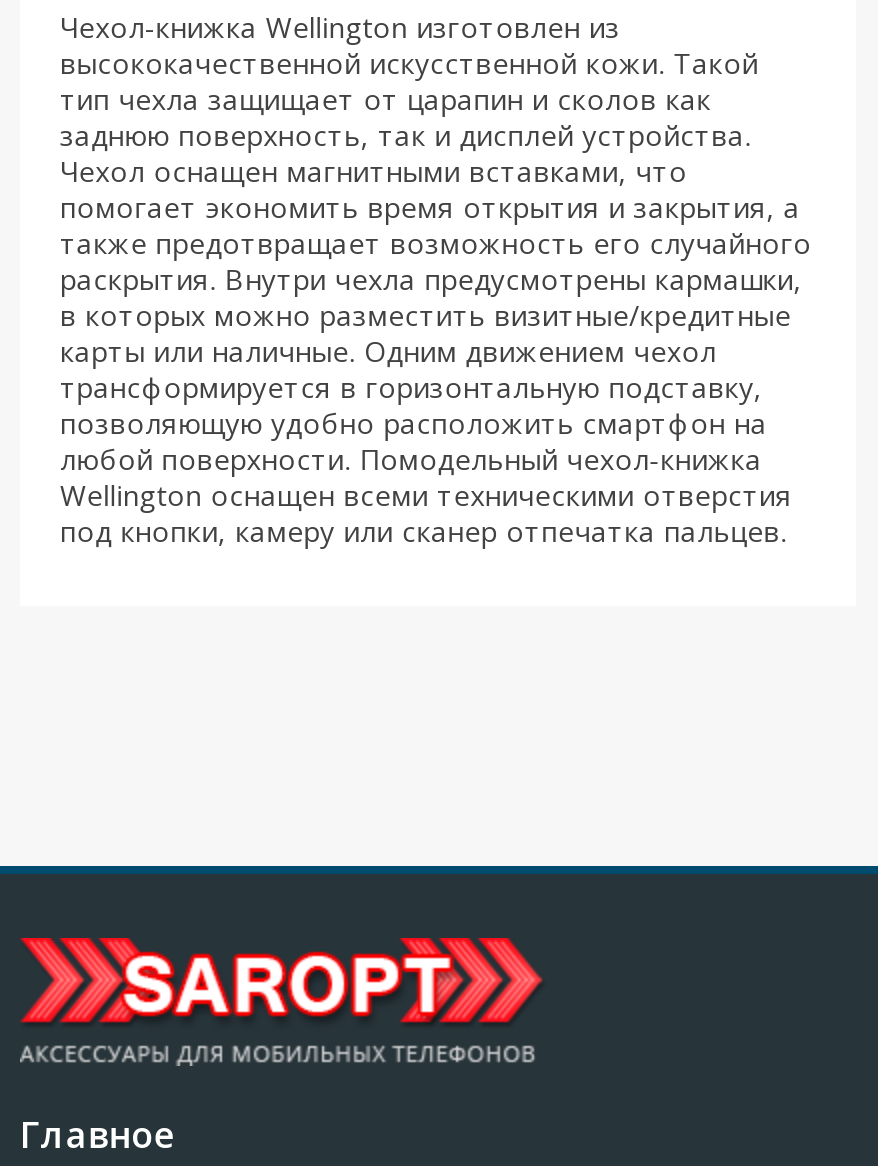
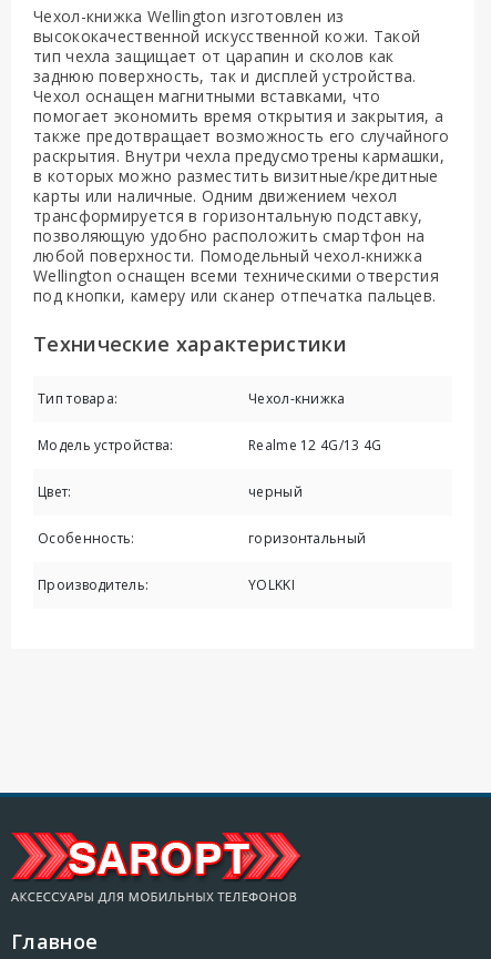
none -> [33,331,382,594] Технические характеристики | Тип товара: | Чехол-книжка | Модель устройства: | Realme 12 4G/13 4G | Цвет: | черный | Особенность: | горизонтальный | Производитель: | YOLKKI

